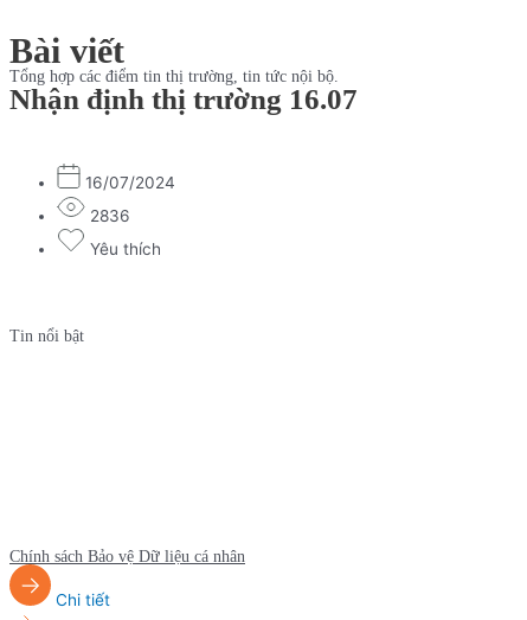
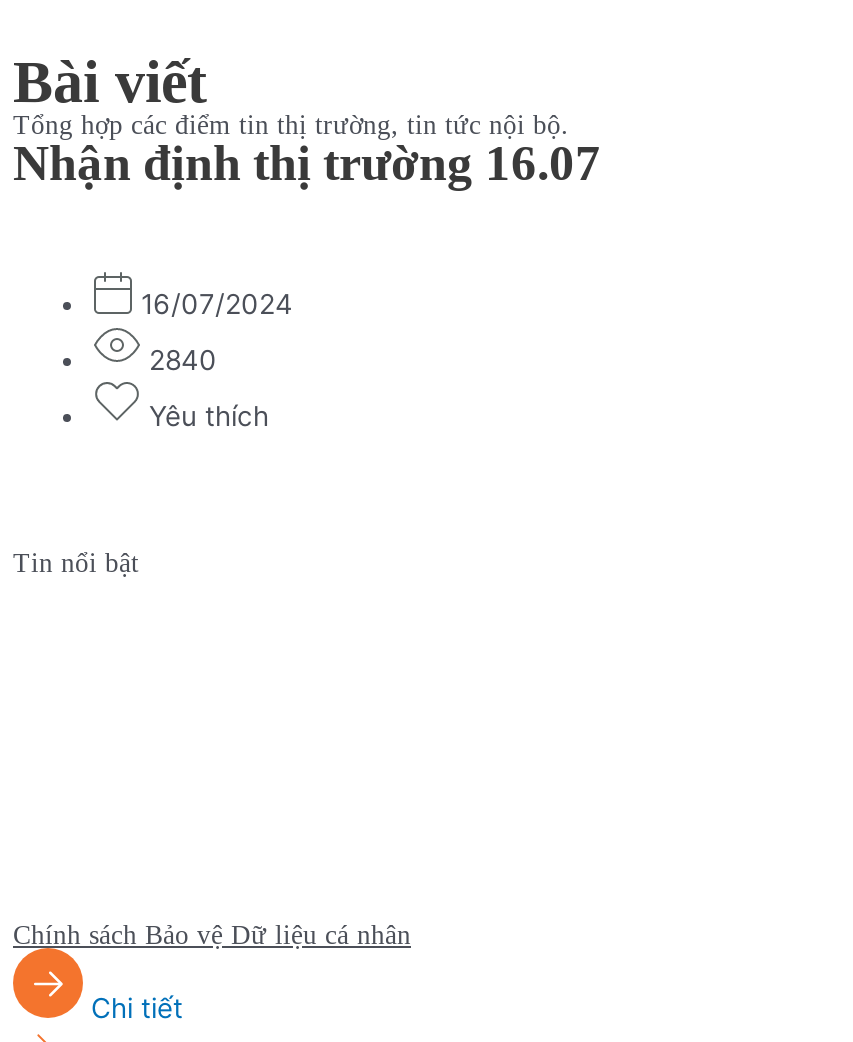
[90,206,130,225] 2836 -> [149,344,217,376] 2840

